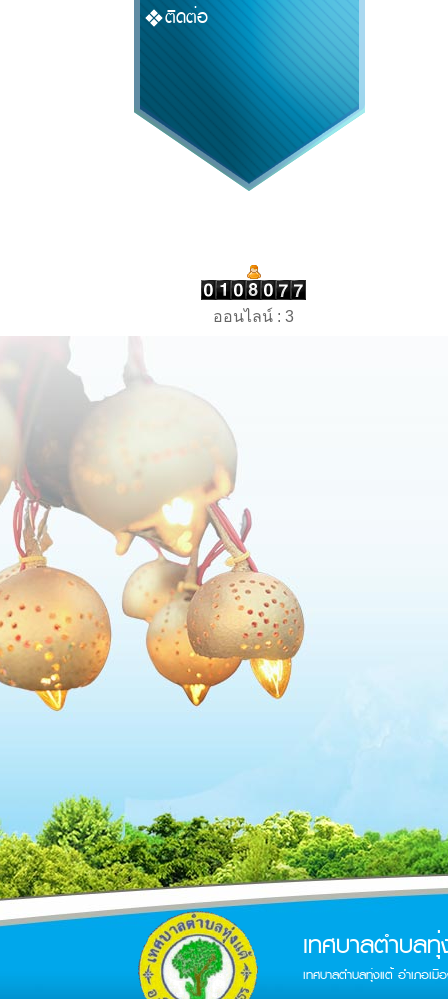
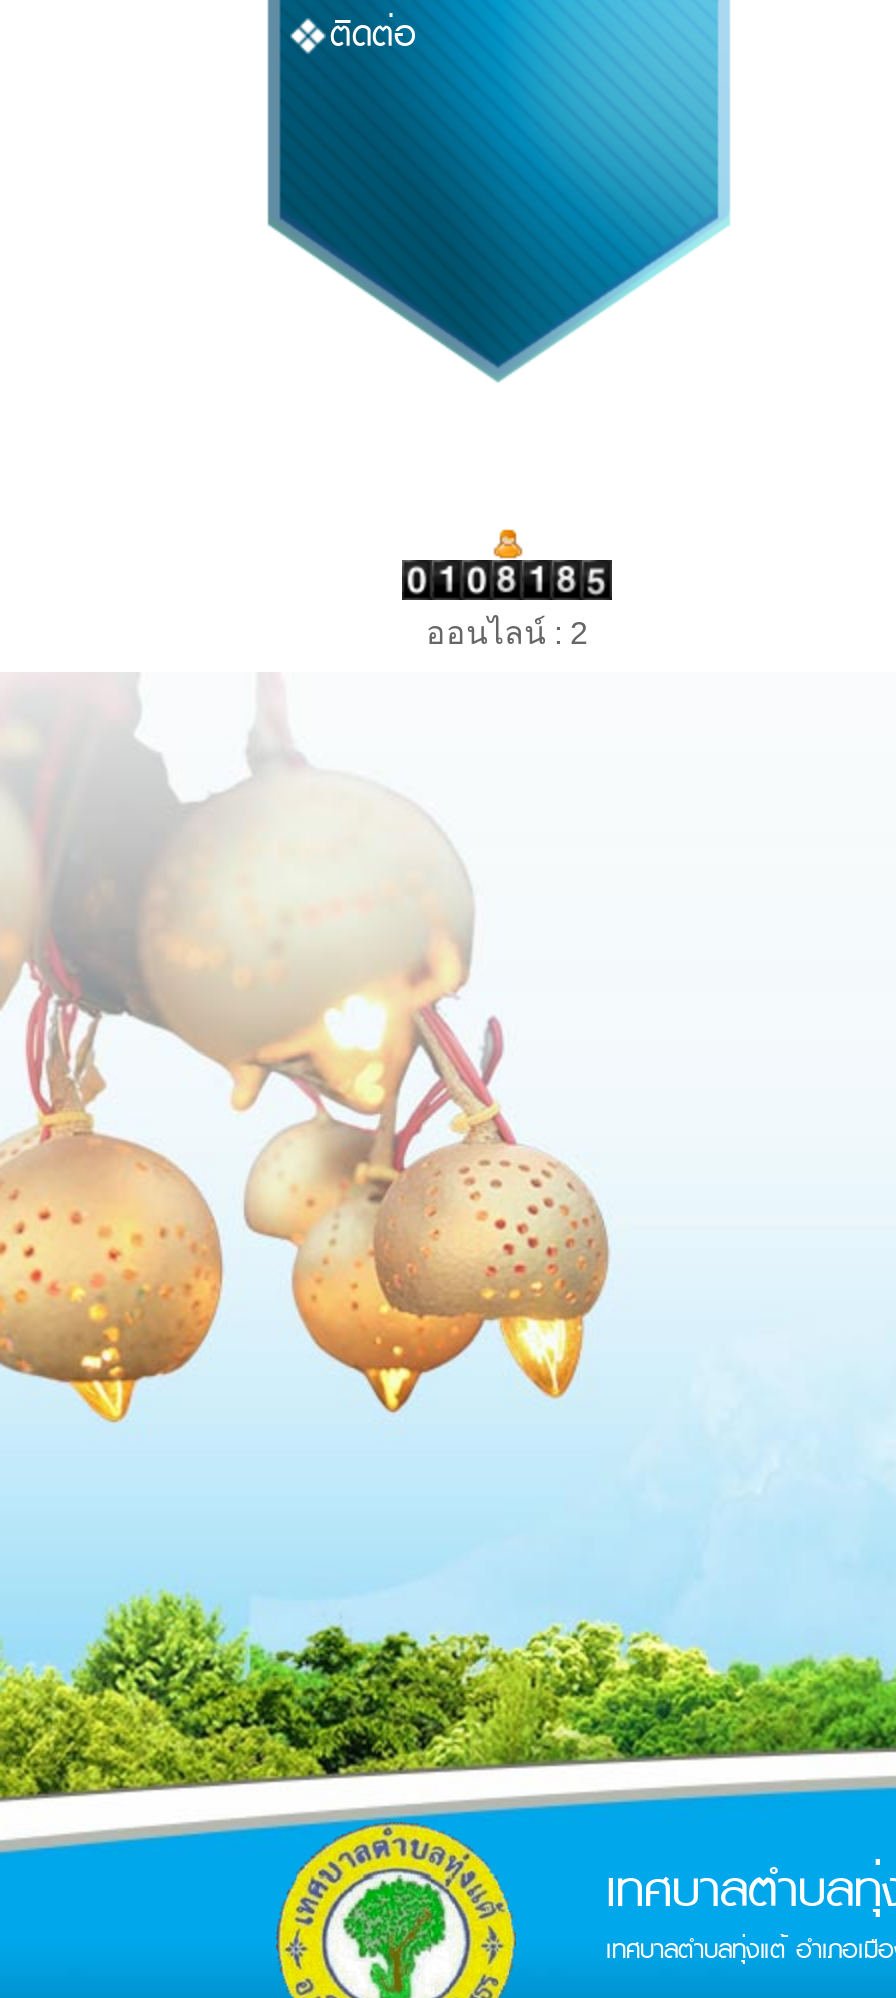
[213,308,294,325] ออนไลน์ : 3 -> [426,616,588,650] ออนไลน์ : 2

